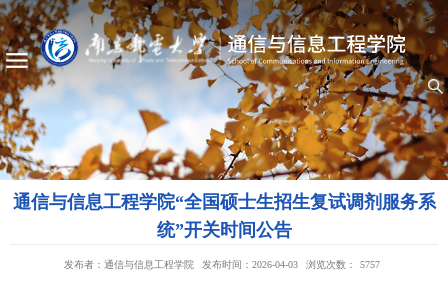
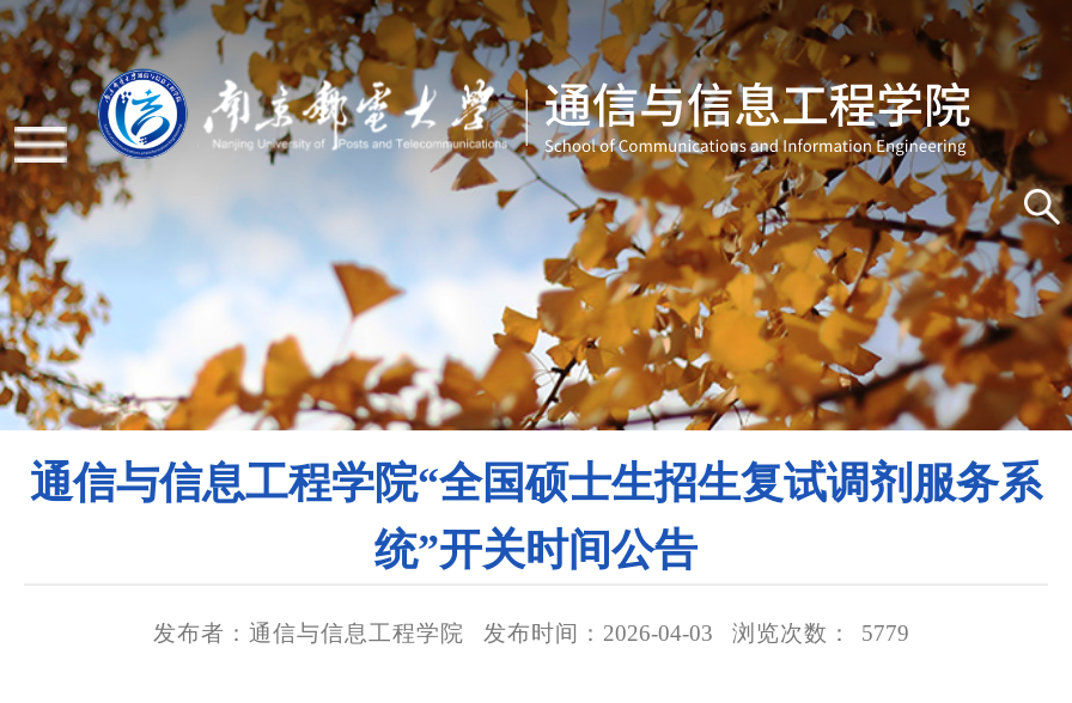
[64,259,380,270] 发布者：通信与信息工程学院 发布时间：2026-04-03 浏览次数： 5757 -> [153,619,909,646] 发布者：通信与信息工程学院 发布时间：2026-04-03 浏览次数： 5779

